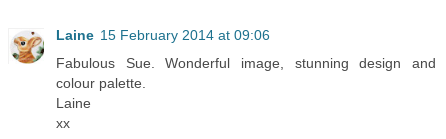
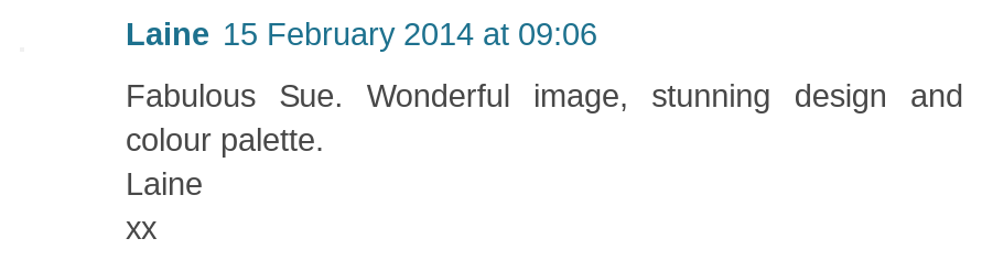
[10,30,46,65] [image] -> none

